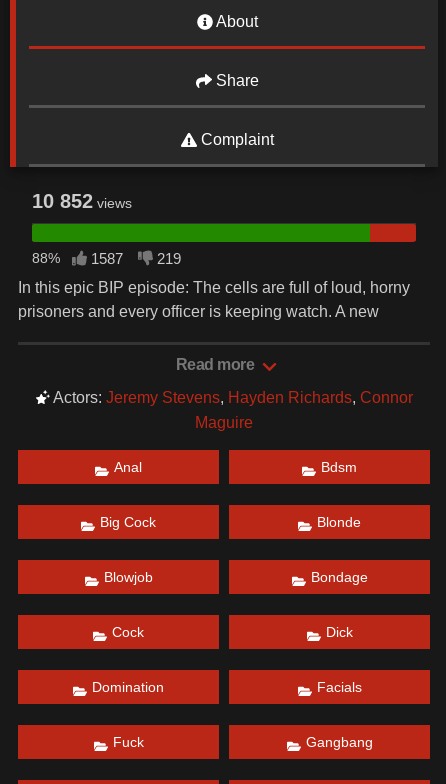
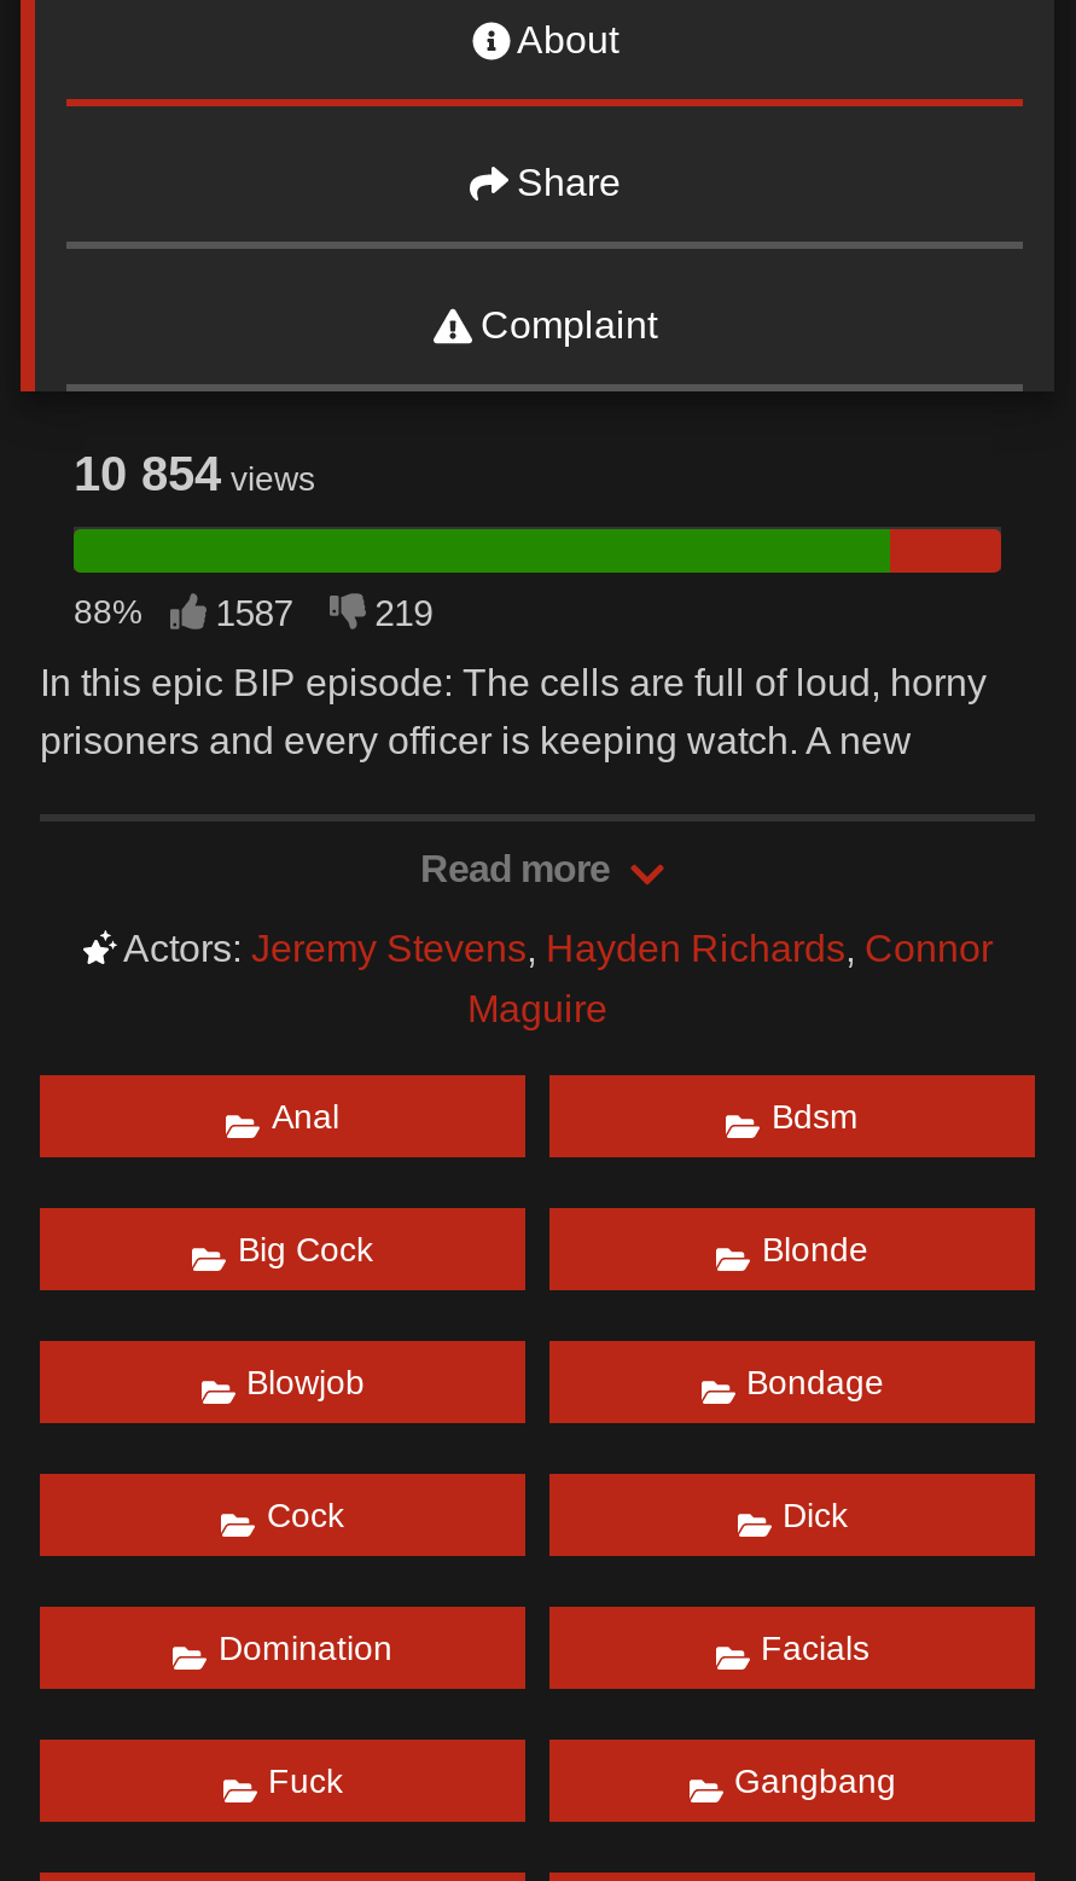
[32,190,132,212] 10 852 views -> [74,446,315,499] 10 854 views

